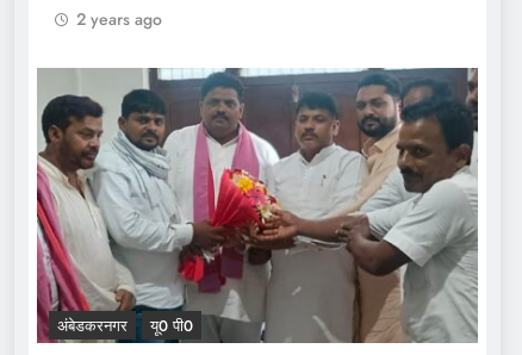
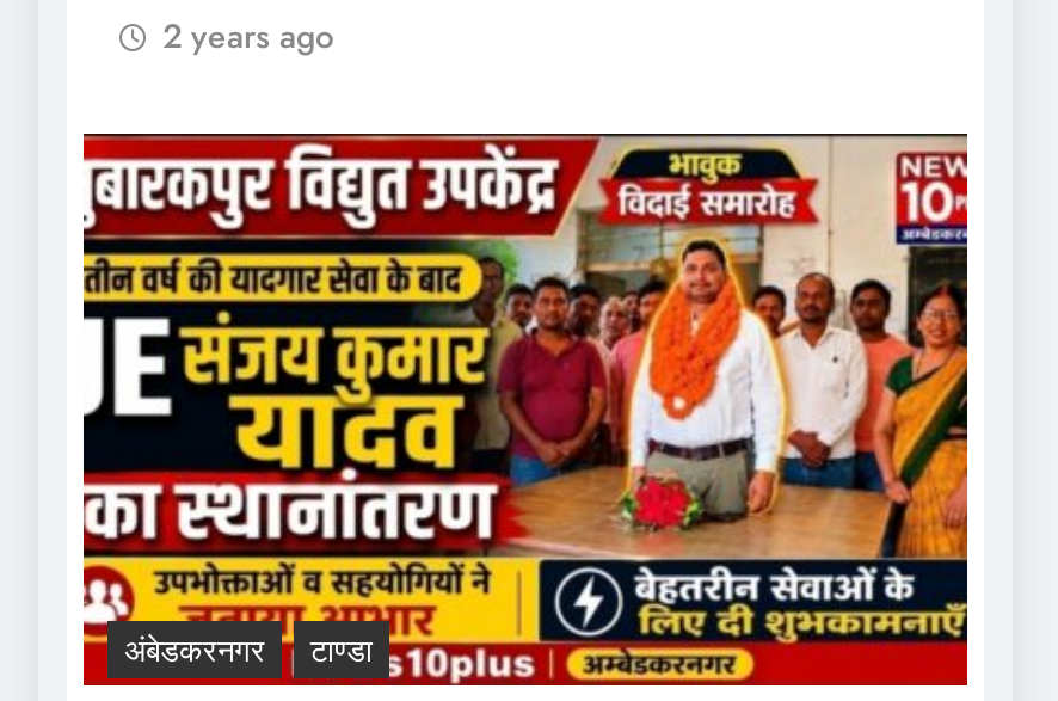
[36,67,479,344] [image] | यू0 पी0 -> [81,131,970,688] [image] | टाण्डा

